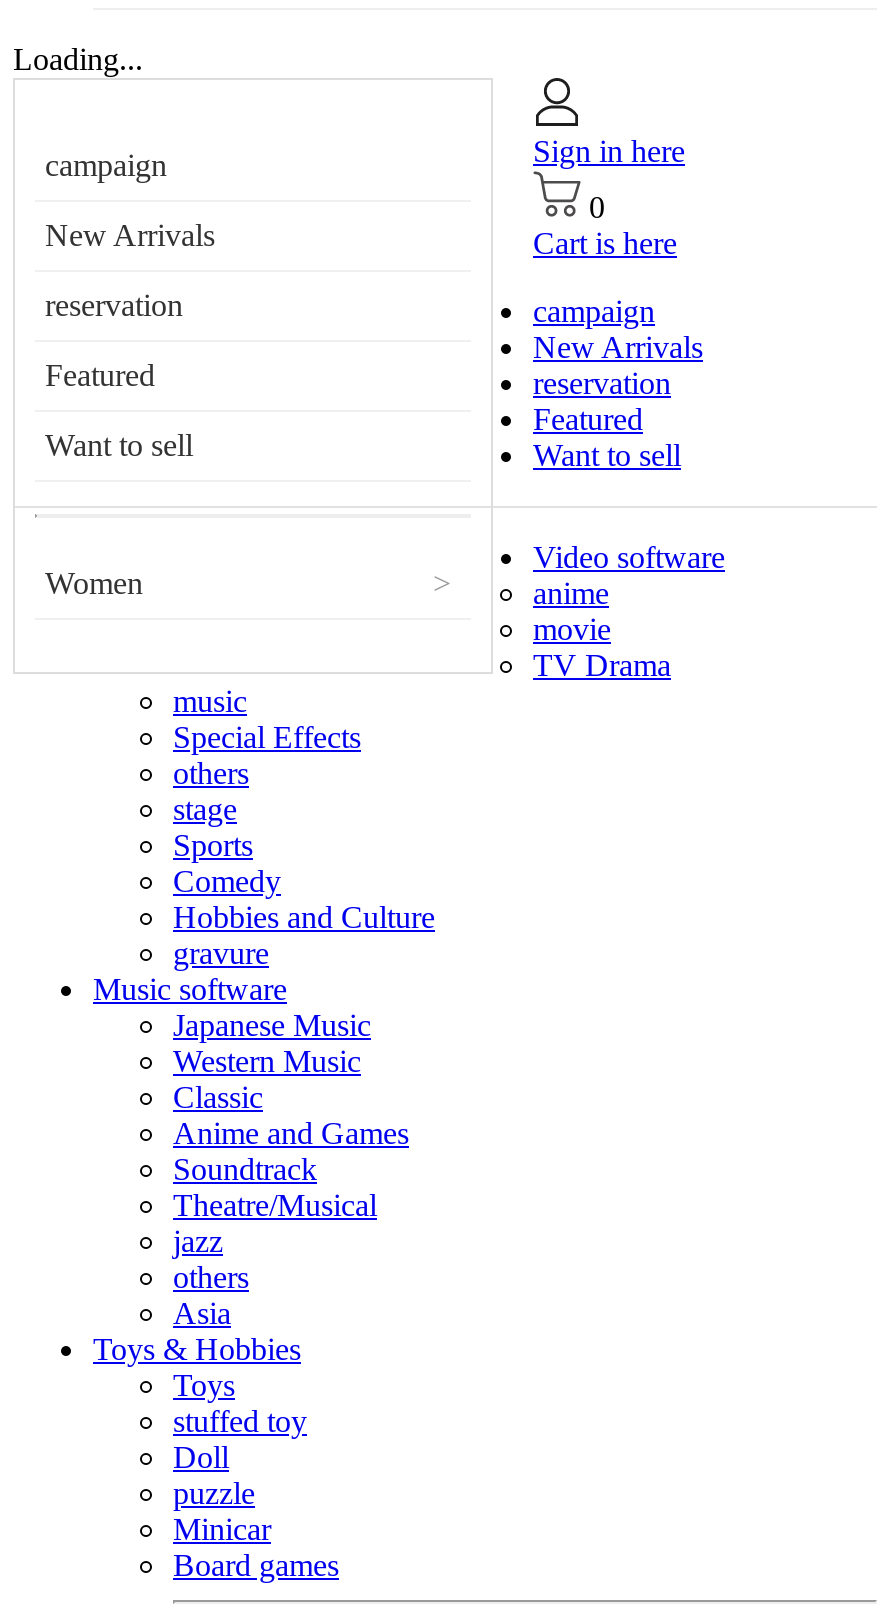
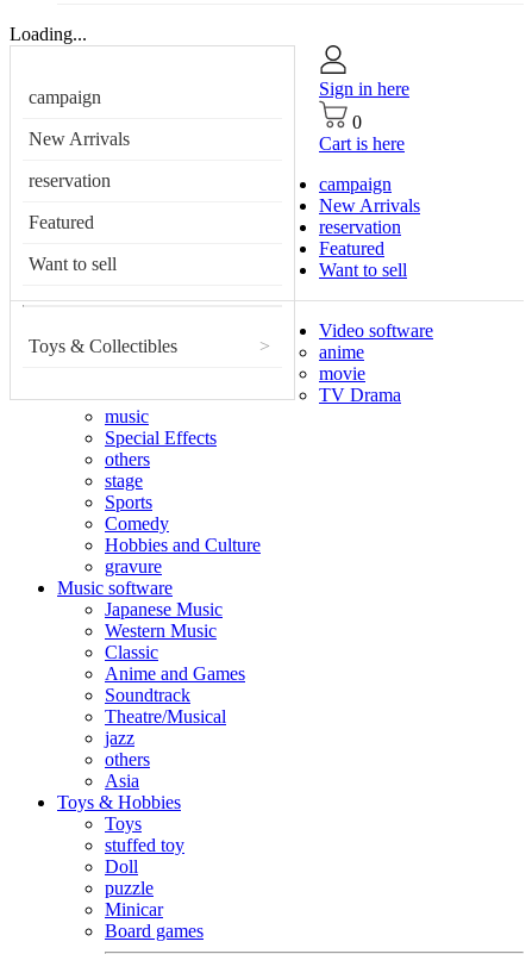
[45,566,143,600] Women -> [29,336,177,356] Toys & Collectibles

